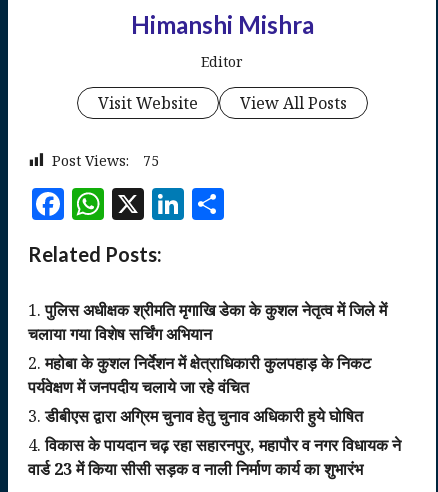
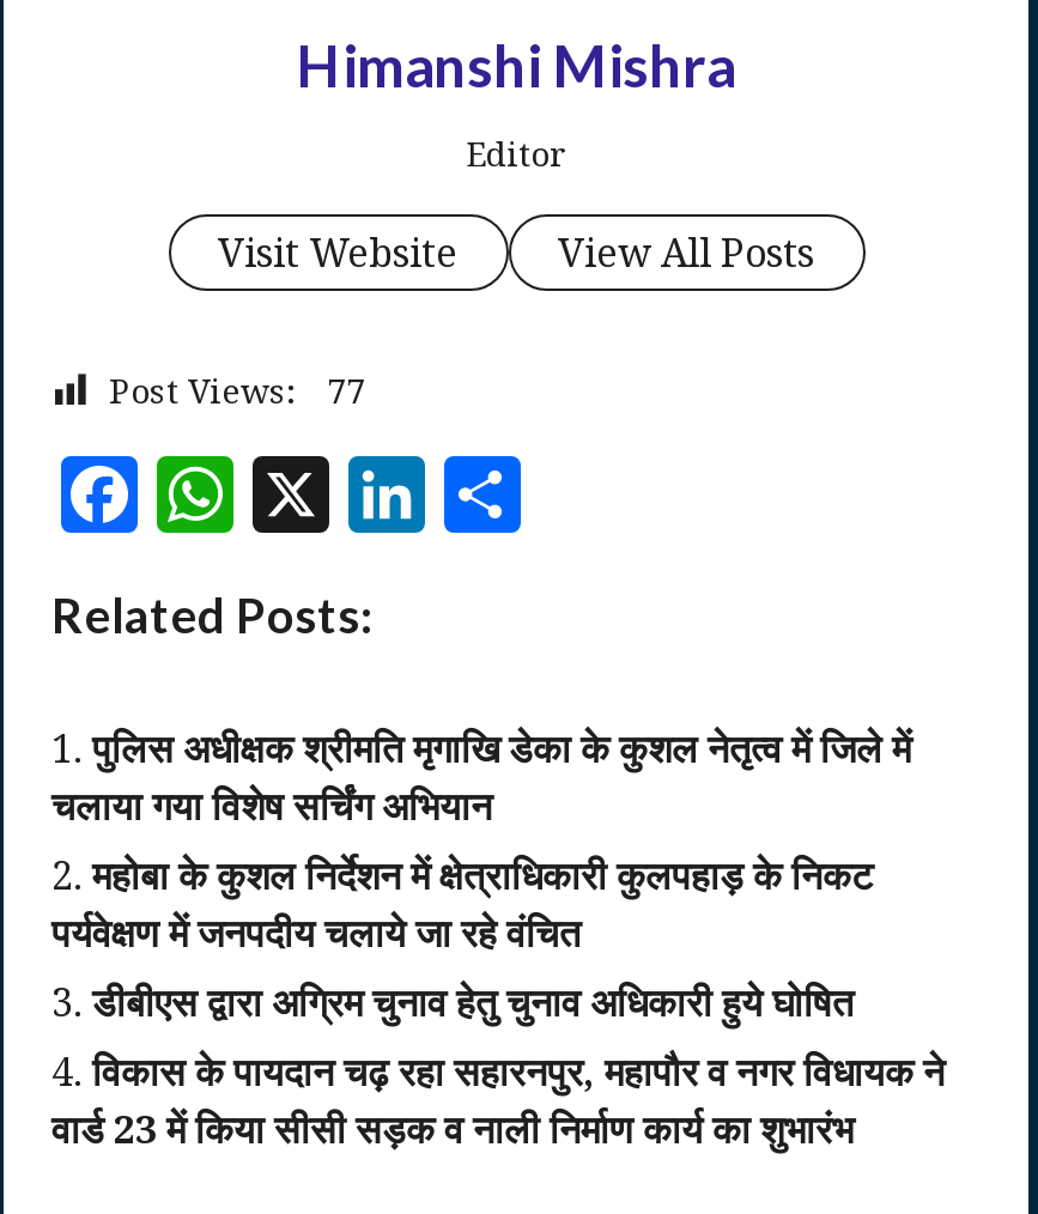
[52,151,159,170] Post Views: 75 -> [109,367,365,412] Post Views: 77

